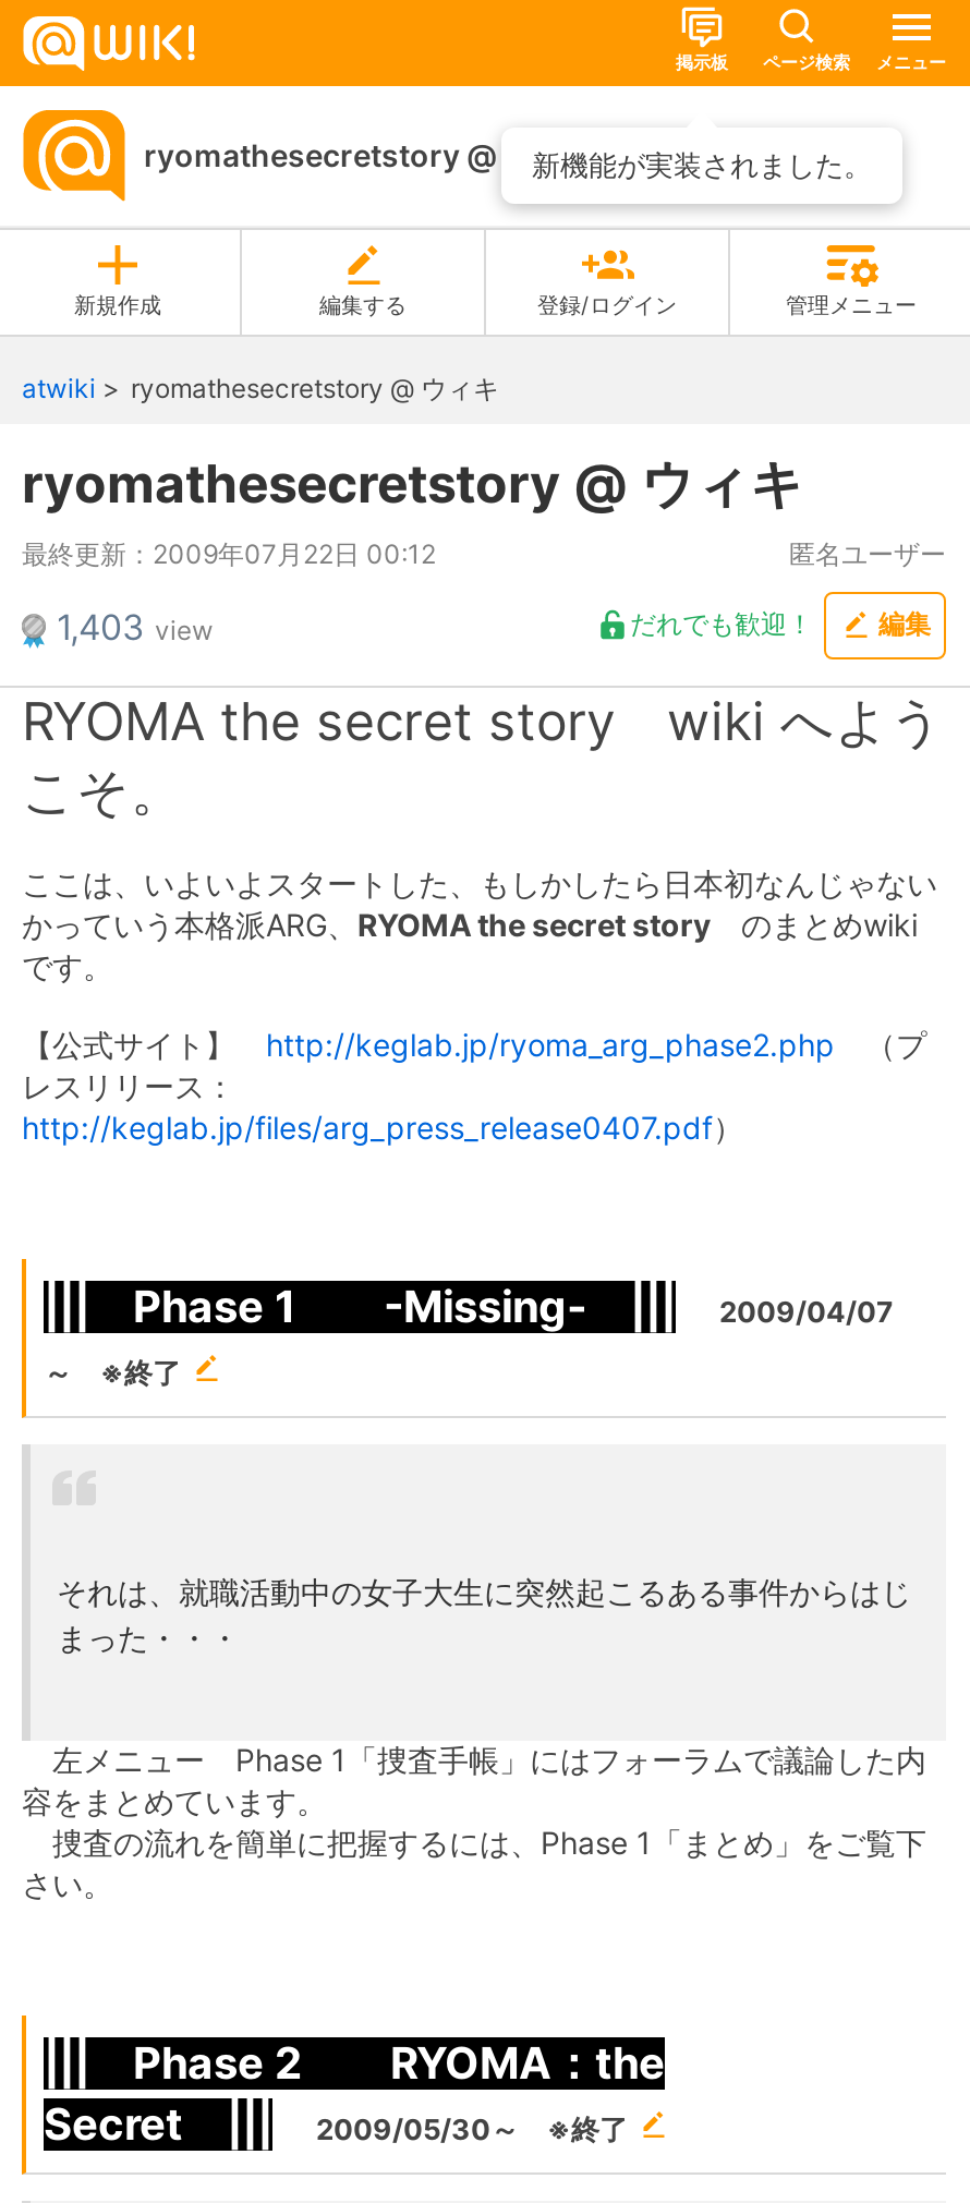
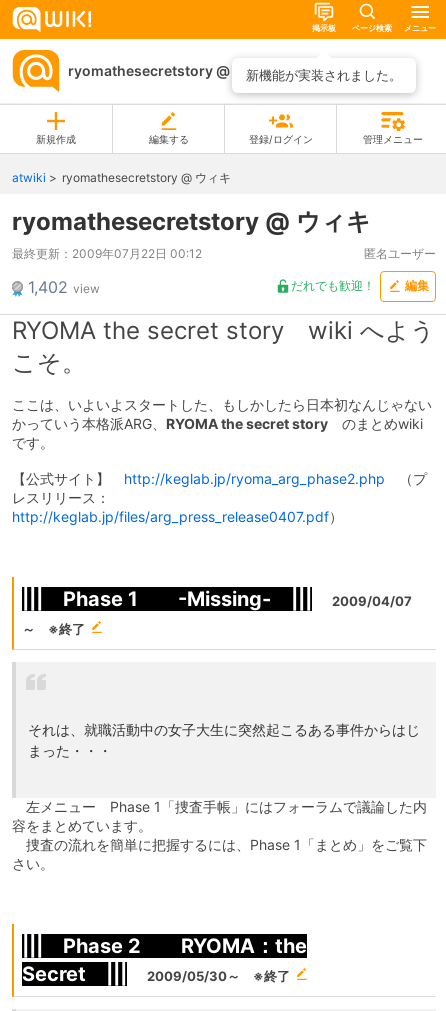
[57,604,214,647] 1,403 view -> [28,276,100,296] 1,402 view

